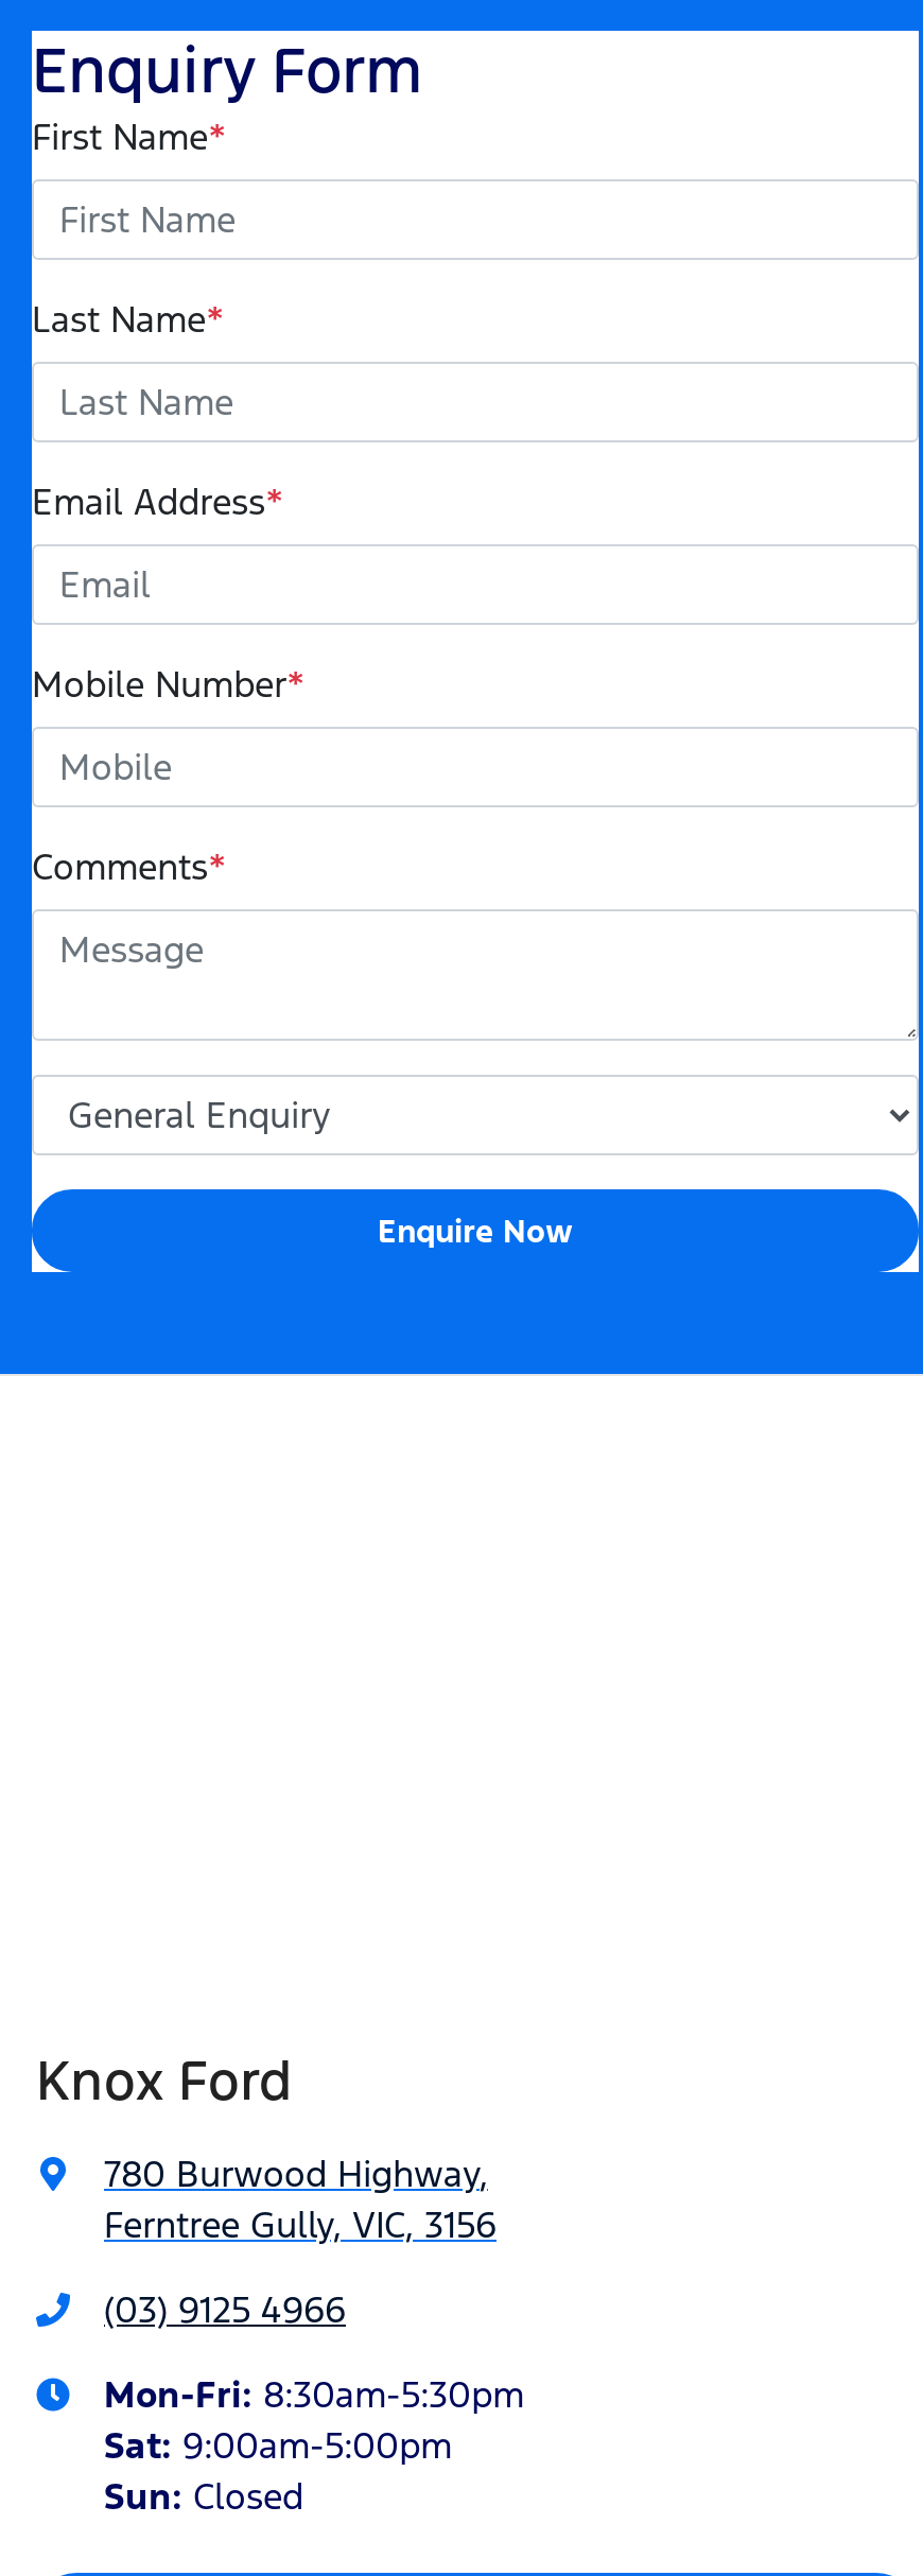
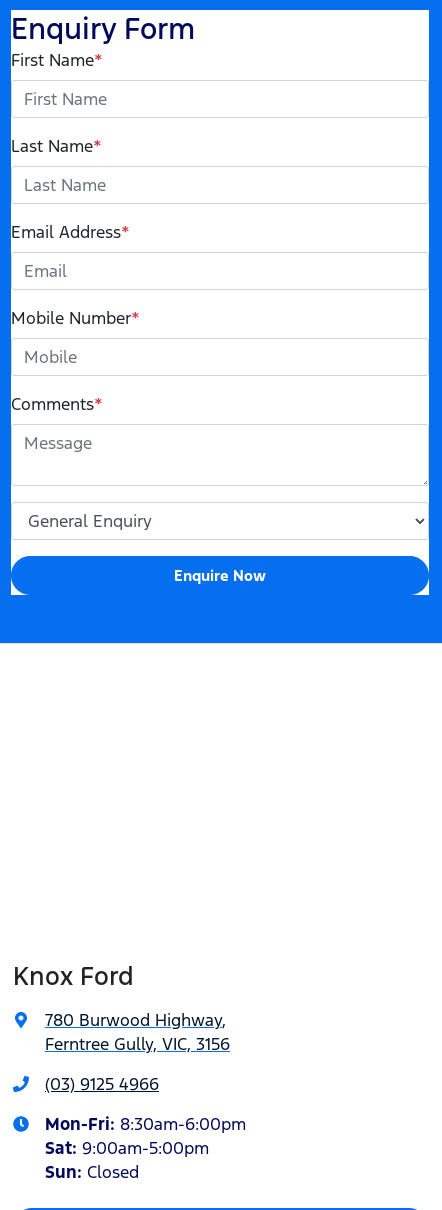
[104,2370,524,2417] Mon-Fri: 8:30am-5:30pm -> [45,1113,246,1135] Mon-Fri: 8:30am-6:00pm

